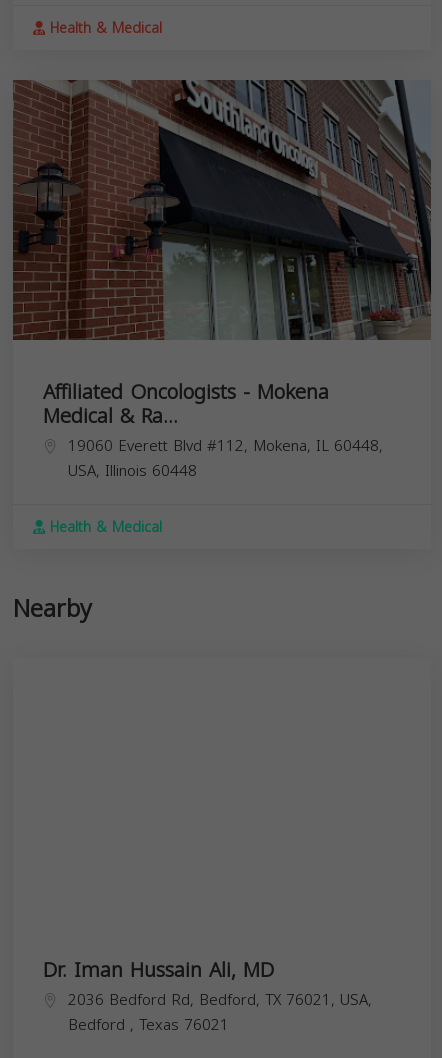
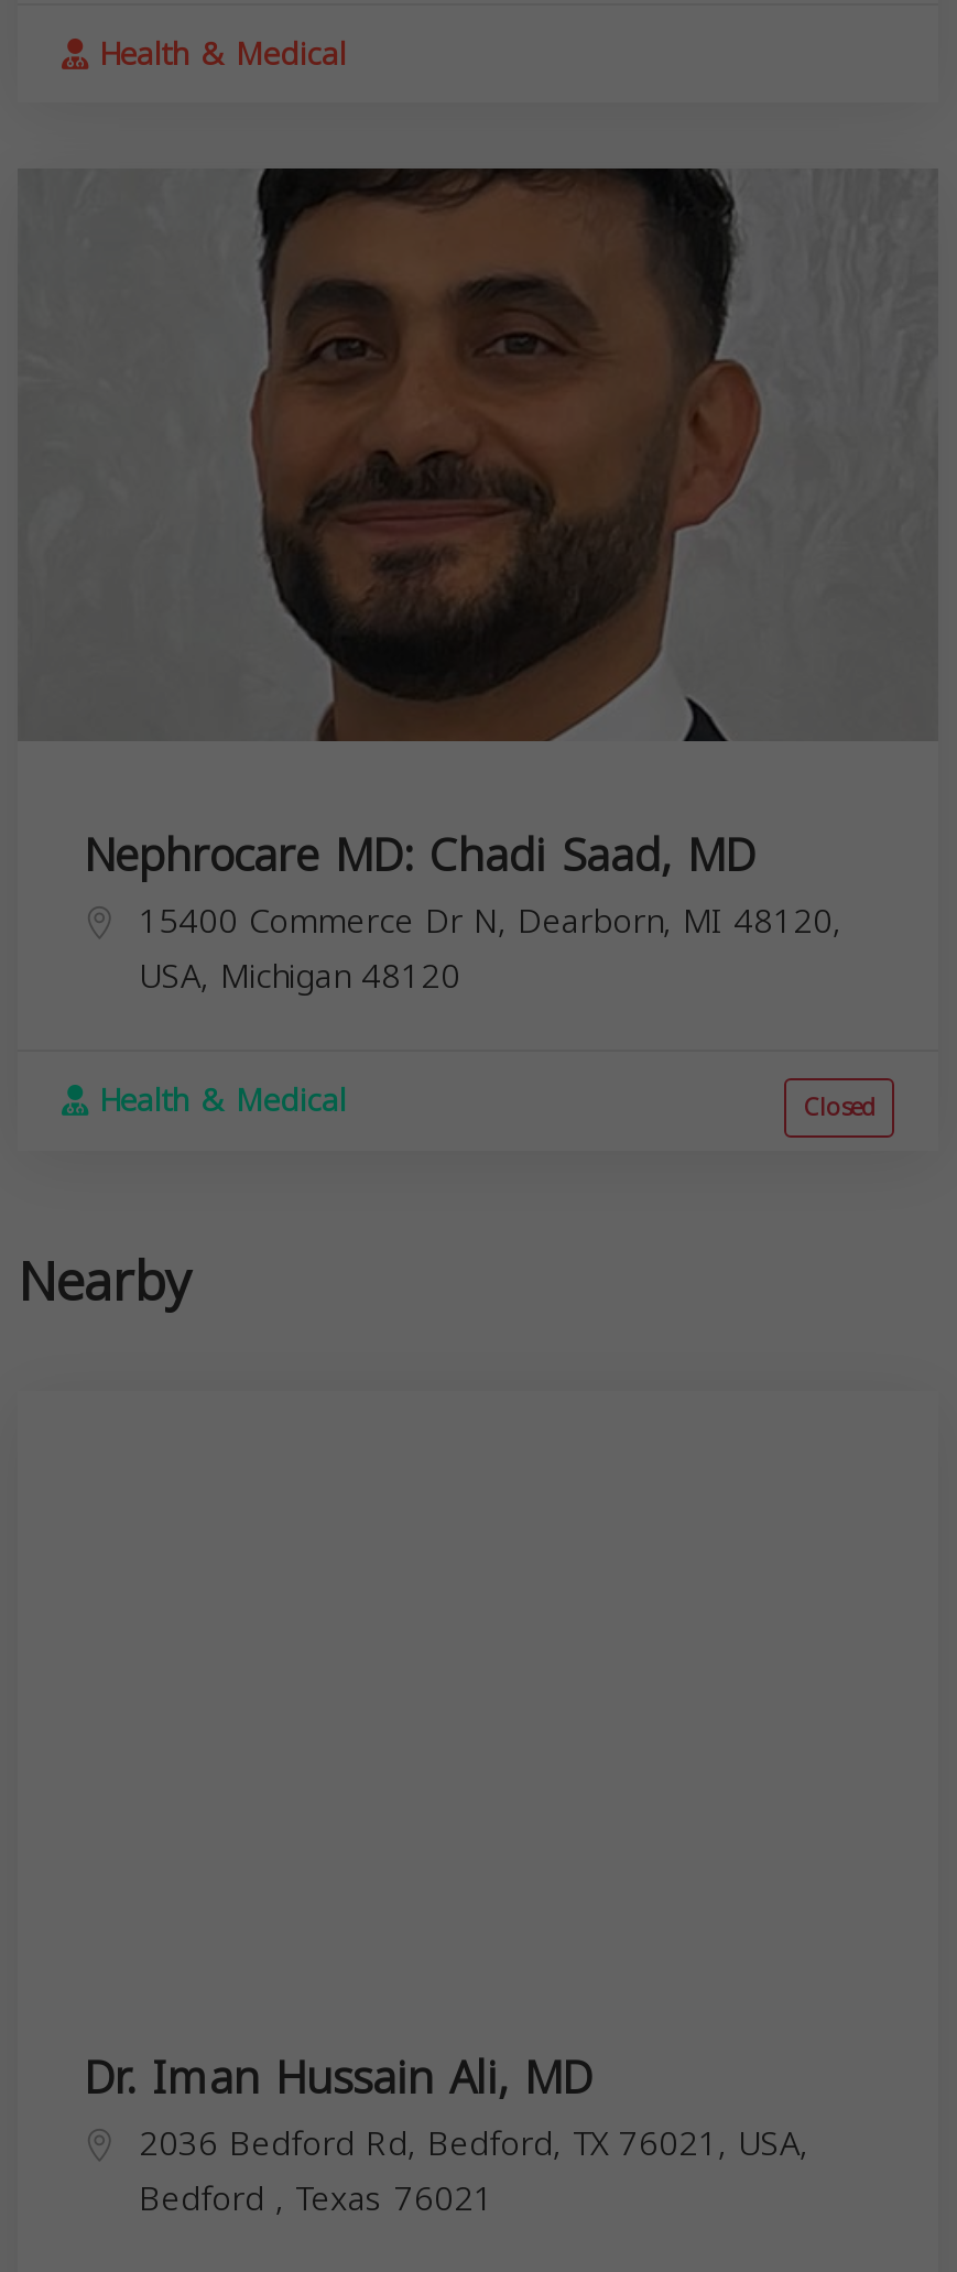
[12,79,432,485] [image] | Affiliated Oncologists - Mokena | Medical & Ra... | 19060 Everett Blvd #112, Mokena, IL 60448, | USA, Illinois 60448 -> [18,166,938,1007] [image] | Nephrocare MD: Chadi Saad, MD | 15400 Commerce Dr N, Dearborn, MI 48120, | USA, Michigan 48120
none -> [804,1084,874,1131] Closed

